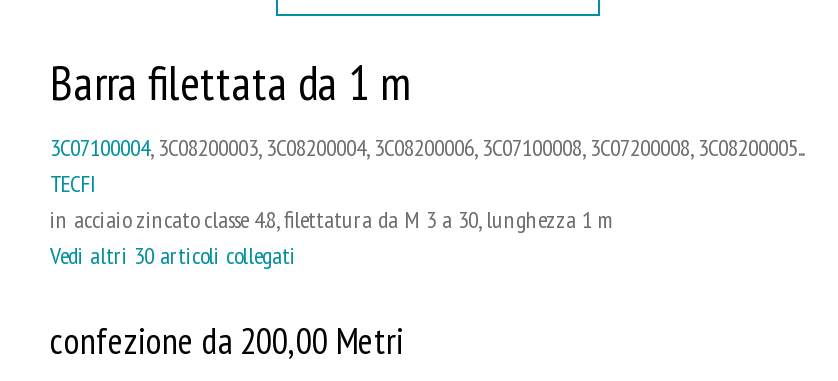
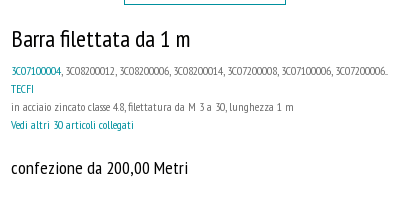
[50,131,804,161] 3C07100004, 3C08200003, 3C08200004, 3C08200006, 3C07100008, 3C07200008, 3C08200005... -> [11,63,388,78] 3C07100004, 3C08200012, 3C08200006, 3C08200014, 3C07200008, 3C07100006, 3C07200006...

